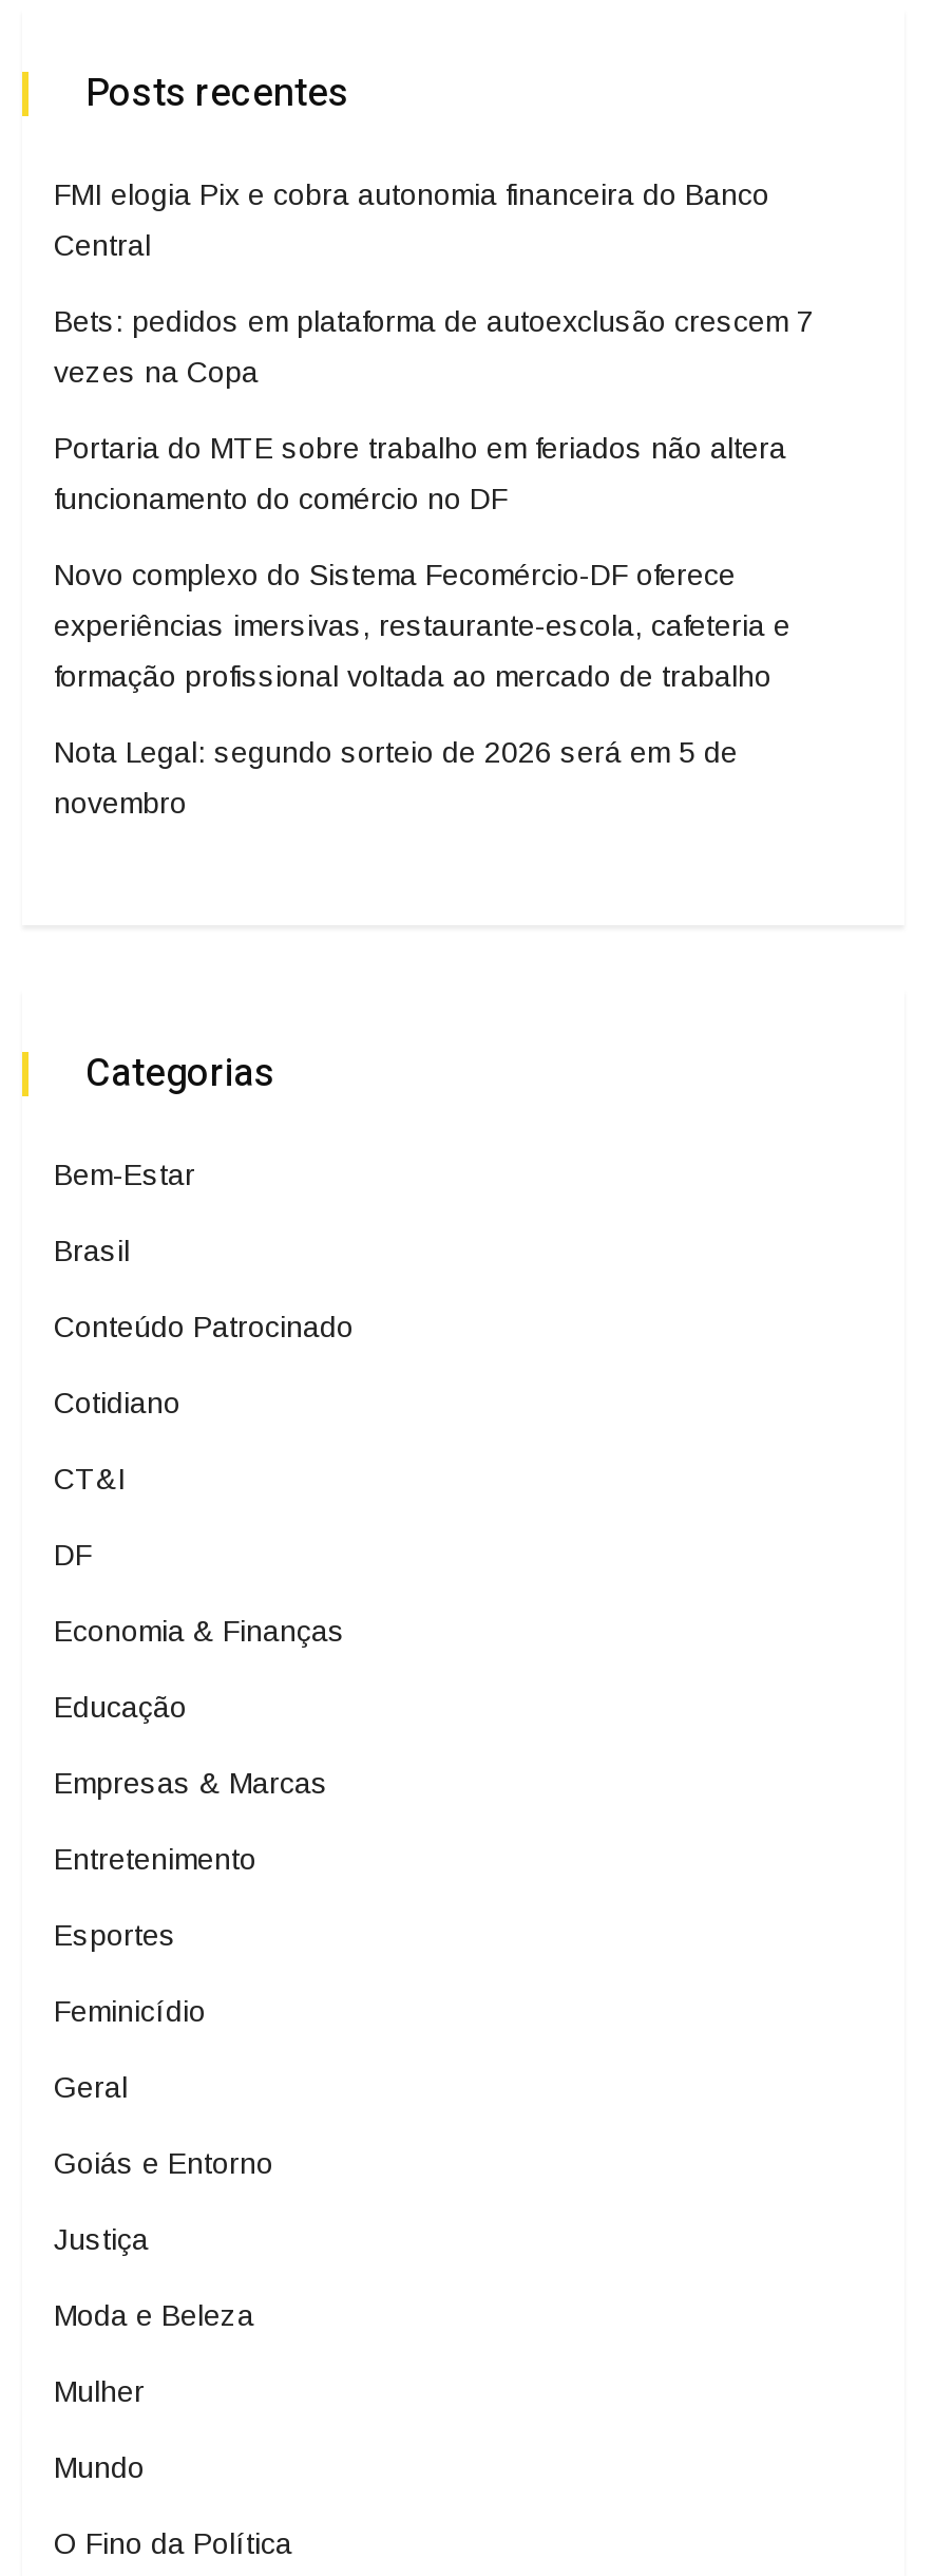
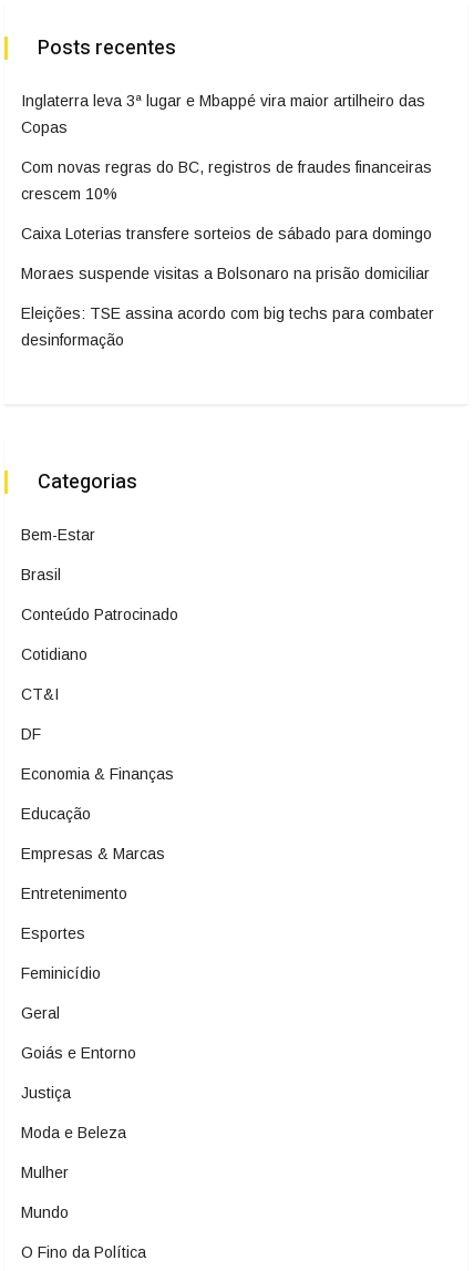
[54,177,814,819] FMI elogia Pix e cobra autonomia financeira do Banco | Central | Bets: pedidos em plataforma de autoexclusão crescem 7 | vezes na Copa | Portaria do MTE sobre trabalho em feriados não altera | funcionamento do comércio no DF | Novo complexo do Sistema Fecomércio-DF oferece | experiências imersivas, restaurante-escola, cafeteria e | formação profissional voltada ao mercado de trabalho | Nota Legal: segundo sorteio de 2026 será em 5 de | novembro -> [21,92,434,348] Inglaterra leva 3ª lugar e Mbappé vira maior artilheiro das | Copas | Com novas regras do BC, registros de fraudes financeiras | crescem 10% | Caixa Loterias transfere sorteios de sábado para domingo | Moraes suspende visitas a Bolsonaro na prisão domiciliar | Eleições: TSE assina acordo com big techs para combater | desinformação

